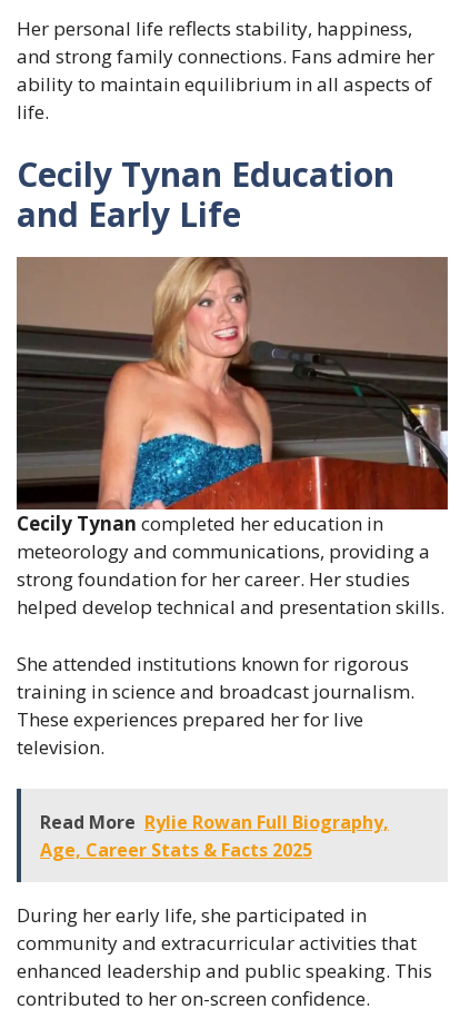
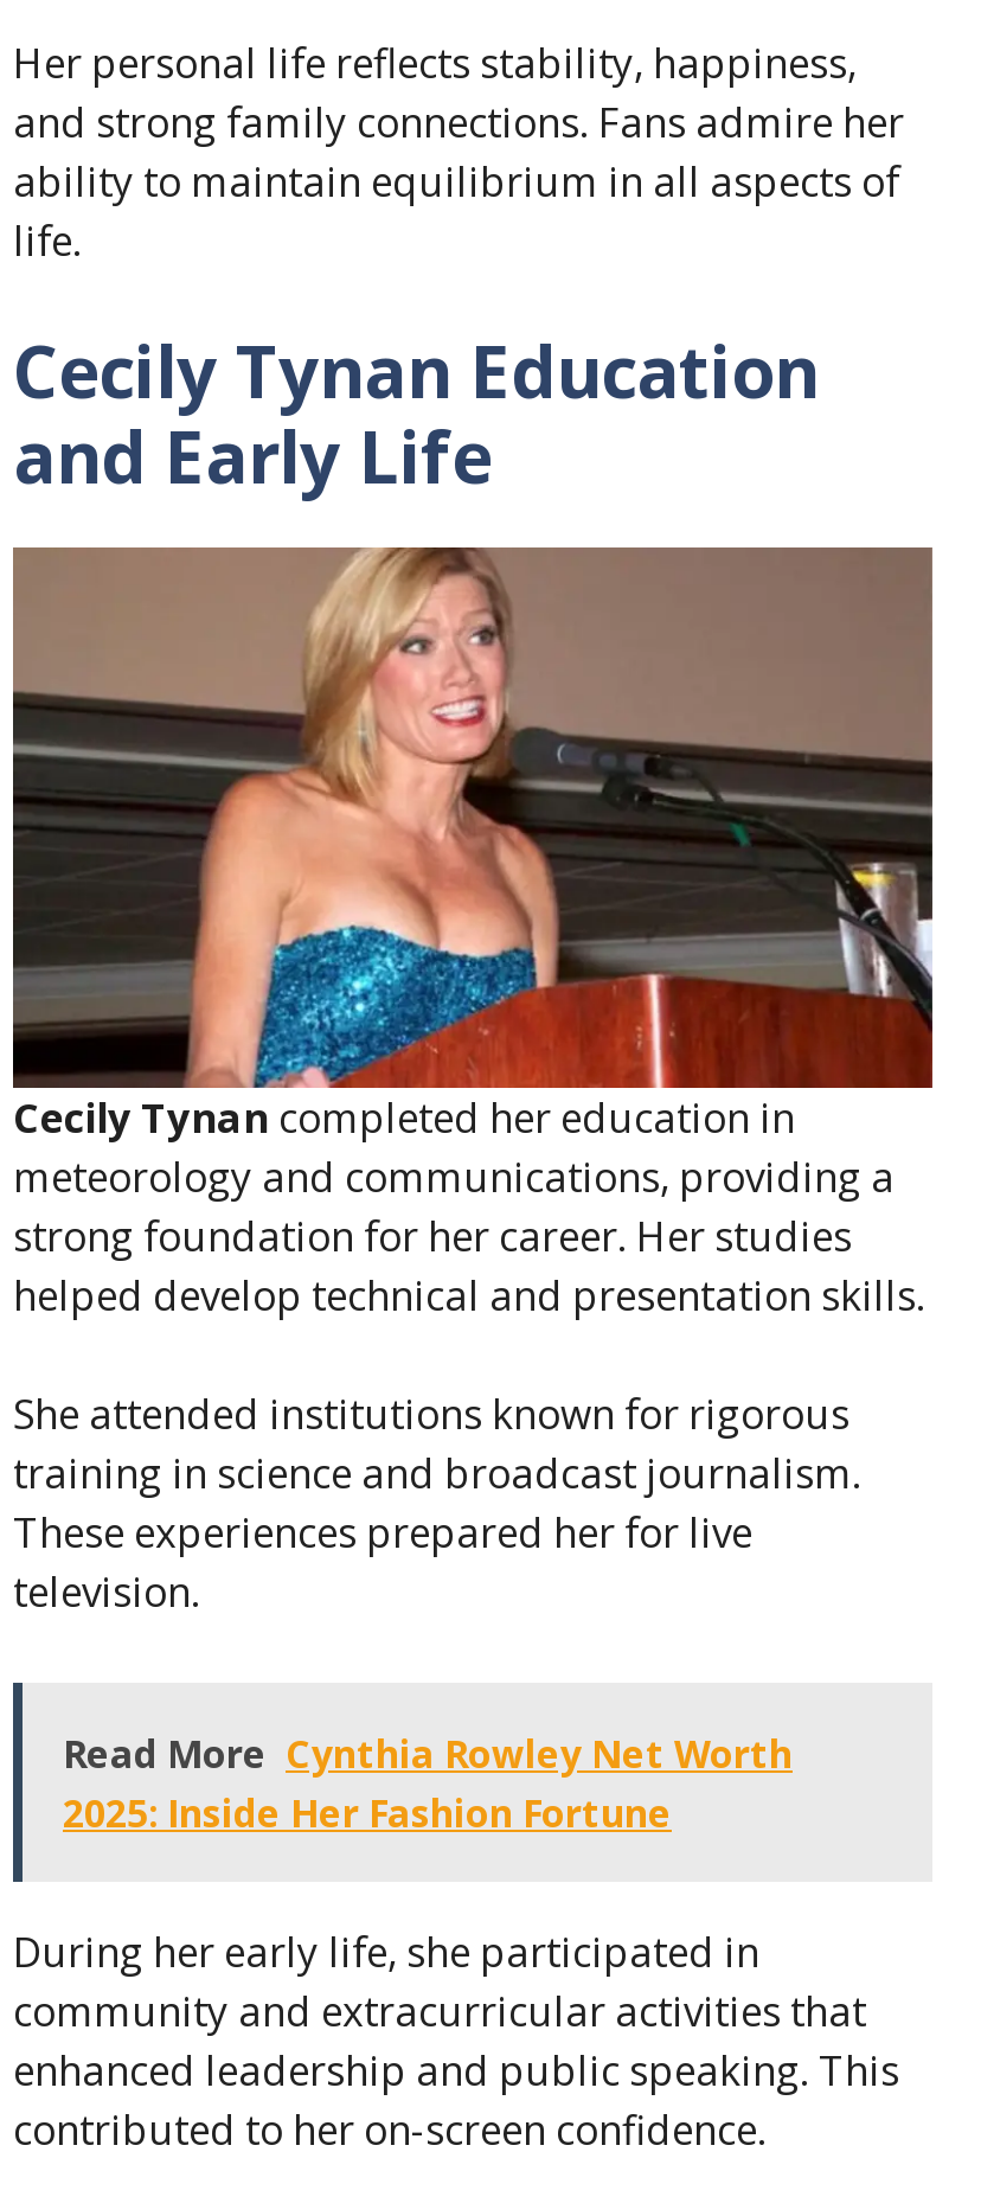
[40,810,389,862] Read More Rylie Rowan Full Biography, | Age, Career Stats & Facts 2025 -> [63,1727,793,1839] Read More Cynthia Rowley Net Worth | 2025: Inside Her Fashion Fortune

